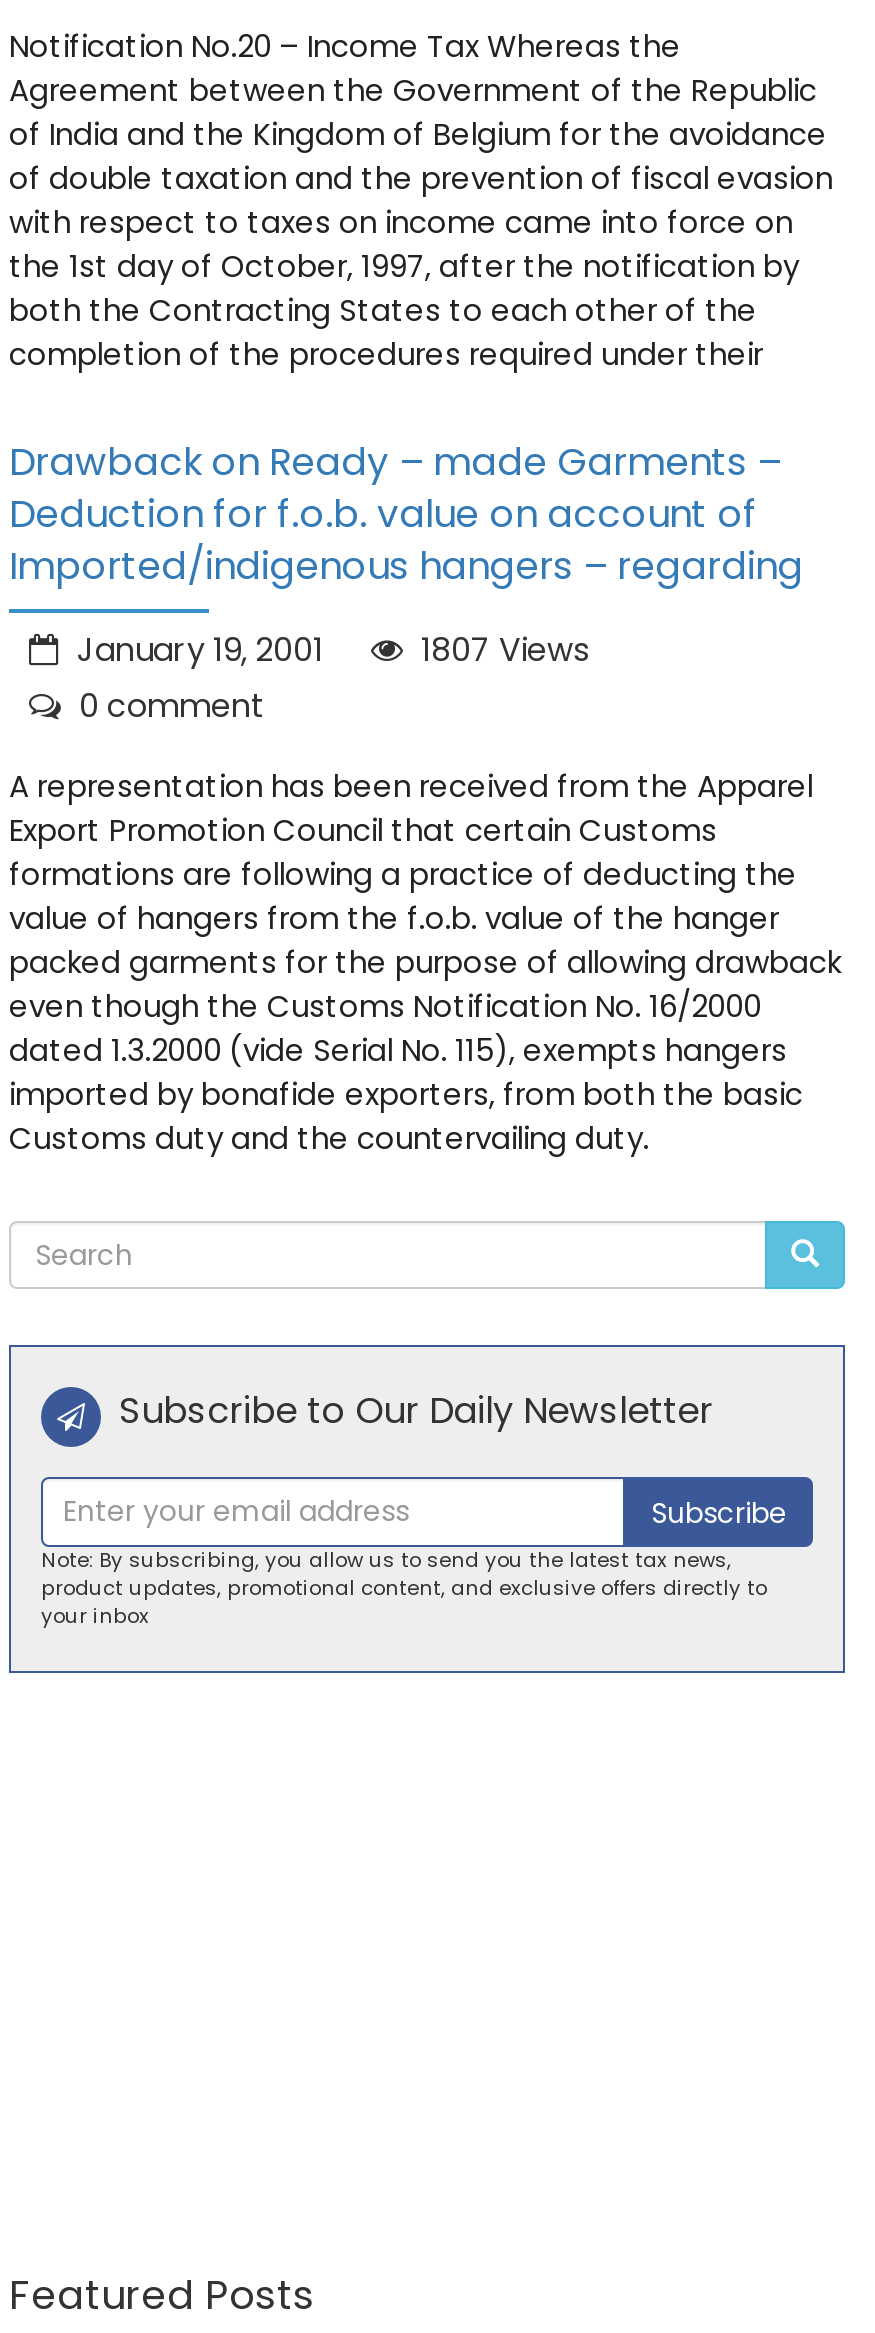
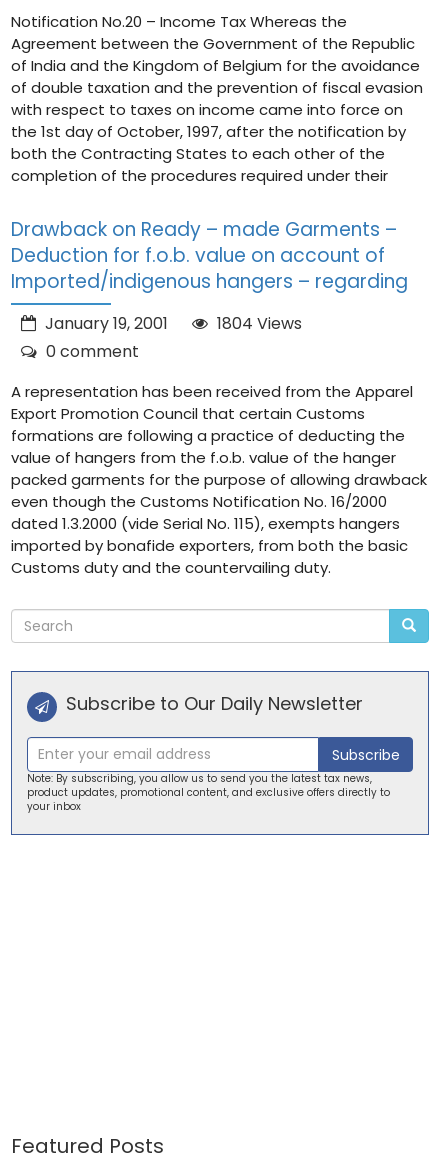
[69,627,589,673] January 19, 2001 1807 Views -> [41,312,302,335] January 19, 2001 1804 Views

